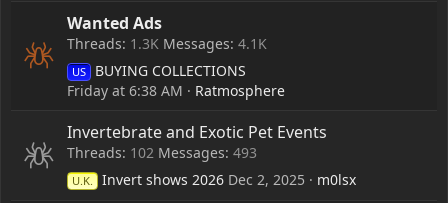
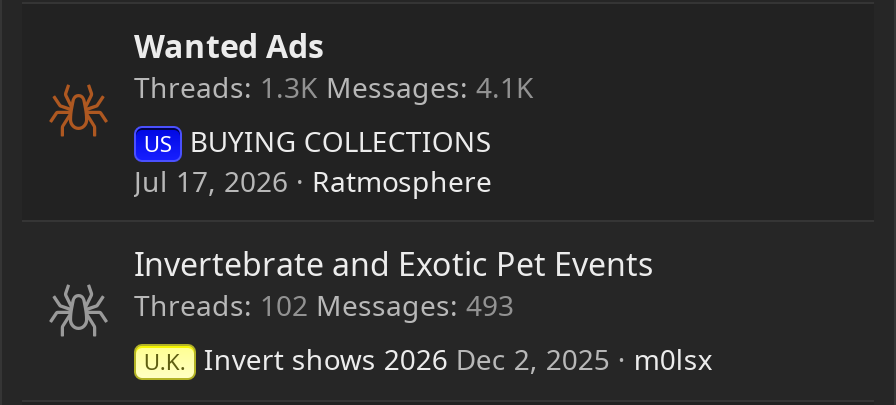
[67,80,285,99] Friday at 6:38 AM Ratmosphere -> [134,161,492,199] Jul 17, 2026 Ratmosphere

